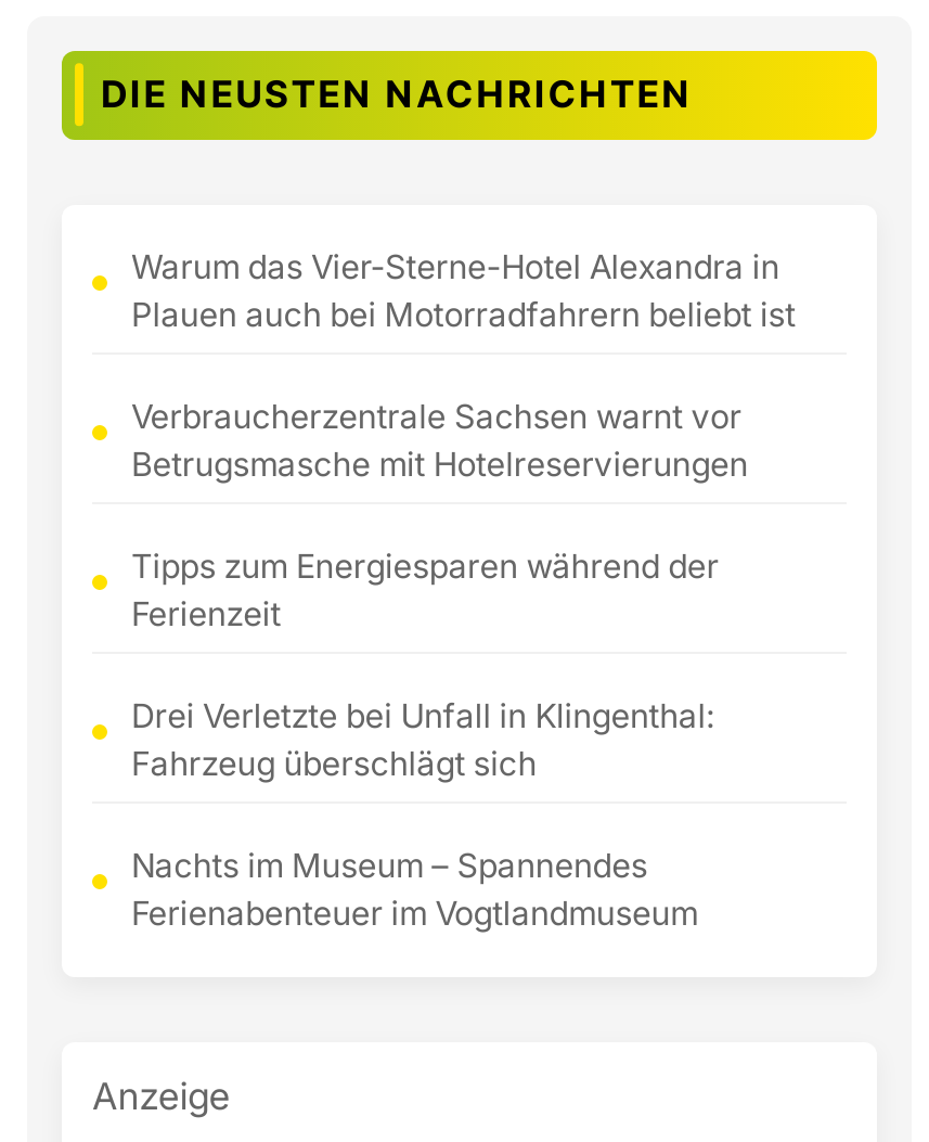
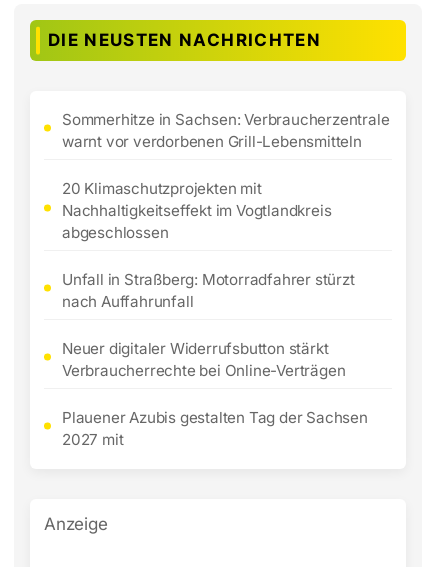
[131,246,795,335] Warum das Vier-Sterne-Hotel Alexandra in | Plauen auch bei Motorradfahrern beliebt ist -> [62,110,389,151] Sommerhitze in Sachsen: Verbraucherzentrale | warnt vor verdorbenen Grill-Lebensmitteln
[131,396,748,485] Verbraucherzentrale Sachsen warnt vor | Betrugsmasche mit Hotelreservierungen -> [62,179,331,242] 20 Klimaschutzprojekten mit | Nachhaltigkeitseffekt im Vogtlandkreis | abgeschlossen
[131,546,719,635] Tipps zum Energiesparen während der | Ferienzeit -> [62,270,355,311] Unfall in Straßberg: Motorradfahrer stürzt | nach Auffahrunfall
[131,695,714,784] Drei Verletzte bei Unfall in Klingenthal: | Fahrzeug überschlägt sich -> [62,339,345,380] Neuer digitaler Widerrufsbutton stärkt | Verbraucherrechte bei Online-Verträgen
[131,845,698,934] Nachts im Museum – Spannendes | Ferienabenteuer im Vogtlandmuseum -> [62,408,368,449] Plauener Azubis gestalten Tag der Sachsen | 2027 mit

